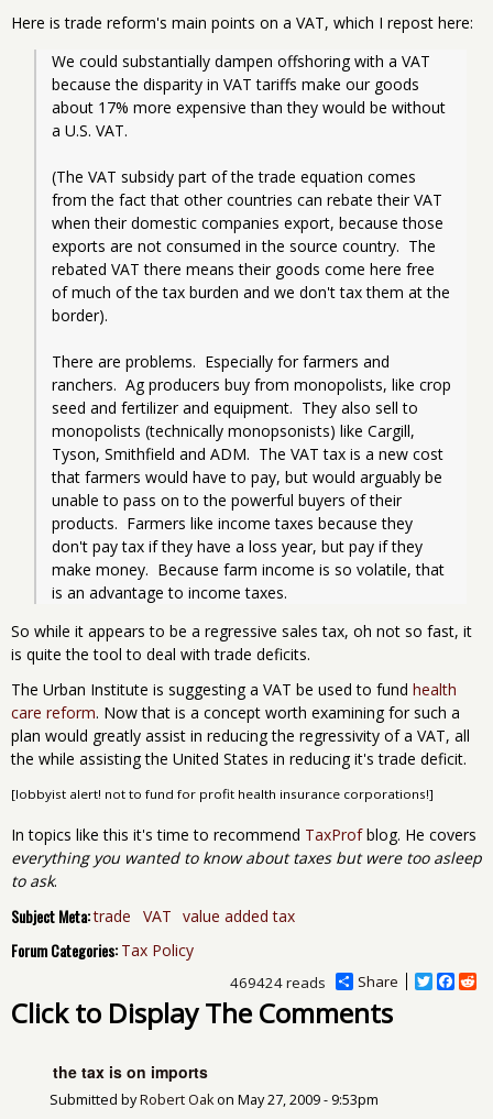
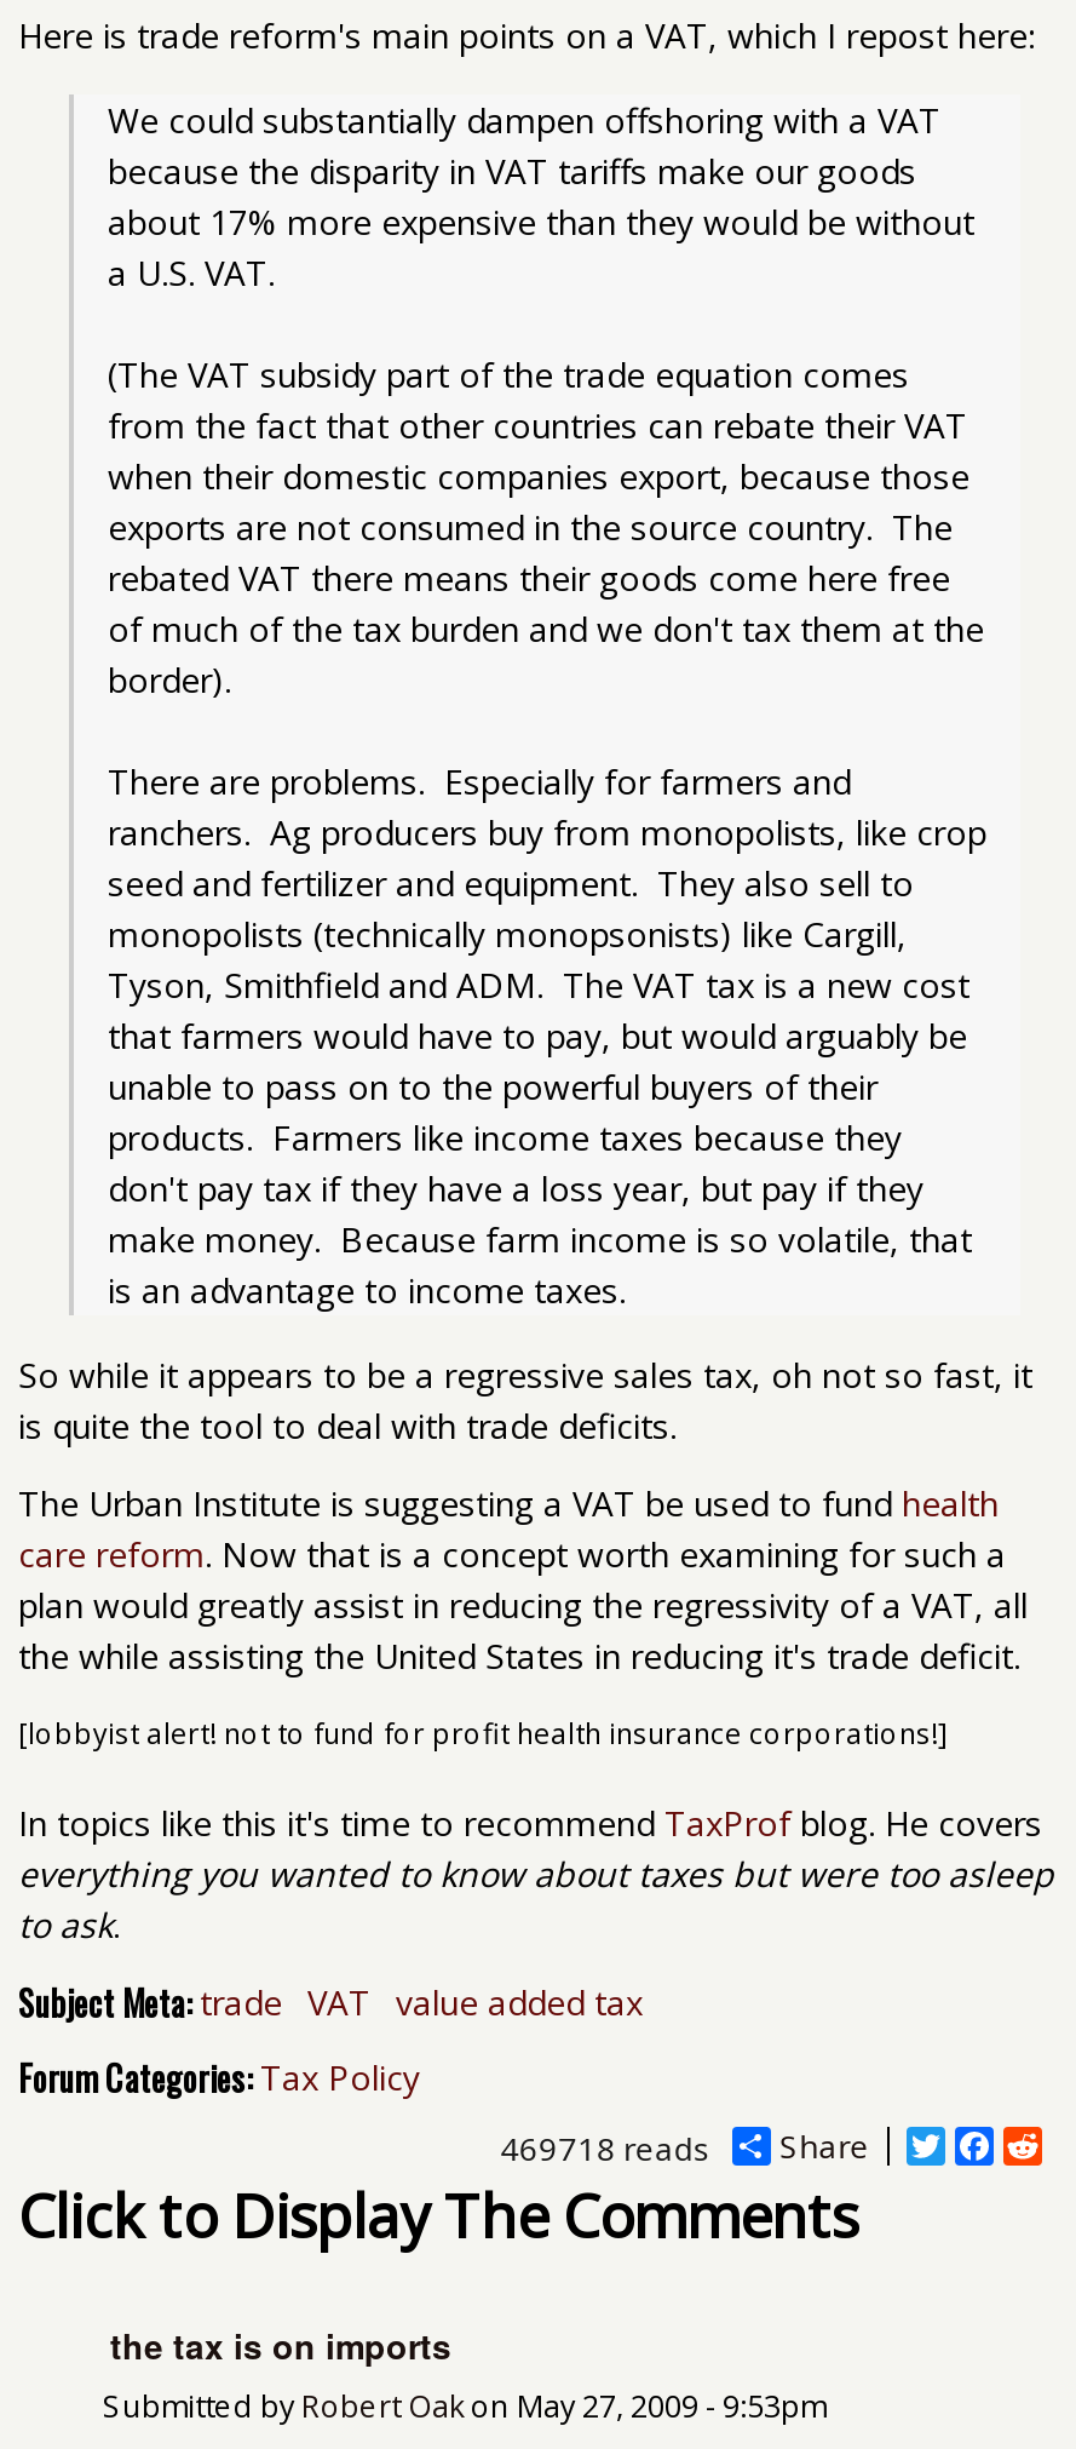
[230,973,326,993] 469424 reads -> [500,2127,711,2171] 469718 reads

